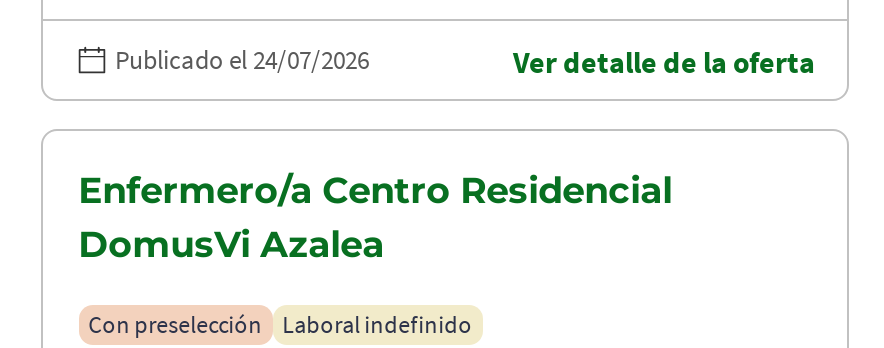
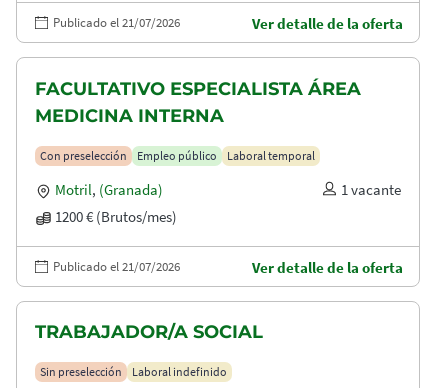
[115,42,369,76] Publicado el 24/07/2026 -> [53,14,180,31] Publicado el 21/07/2026
[78,169,672,267] Enfermero/a Centro Residencial | DomusVi Azalea -> [35,78,361,127] FACULTATIVO ESPECIALISTA ÁREA | MEDICINA INTERNA
none -> [35,148,403,379] Empleo público | Laboral temporal | Motril, (Granada) | 1 vacante | 1200 € (Brutos/mes) | Publicado el 21/07/2026 | Ver detalle de la oferta | TRABAJADOR/A SOCIAL | Sin preselección

